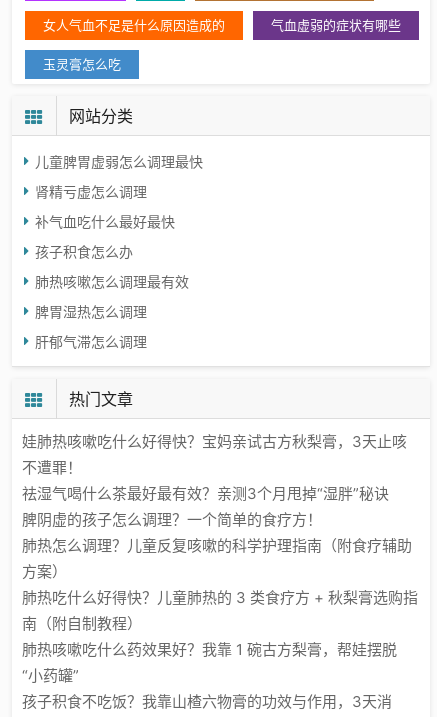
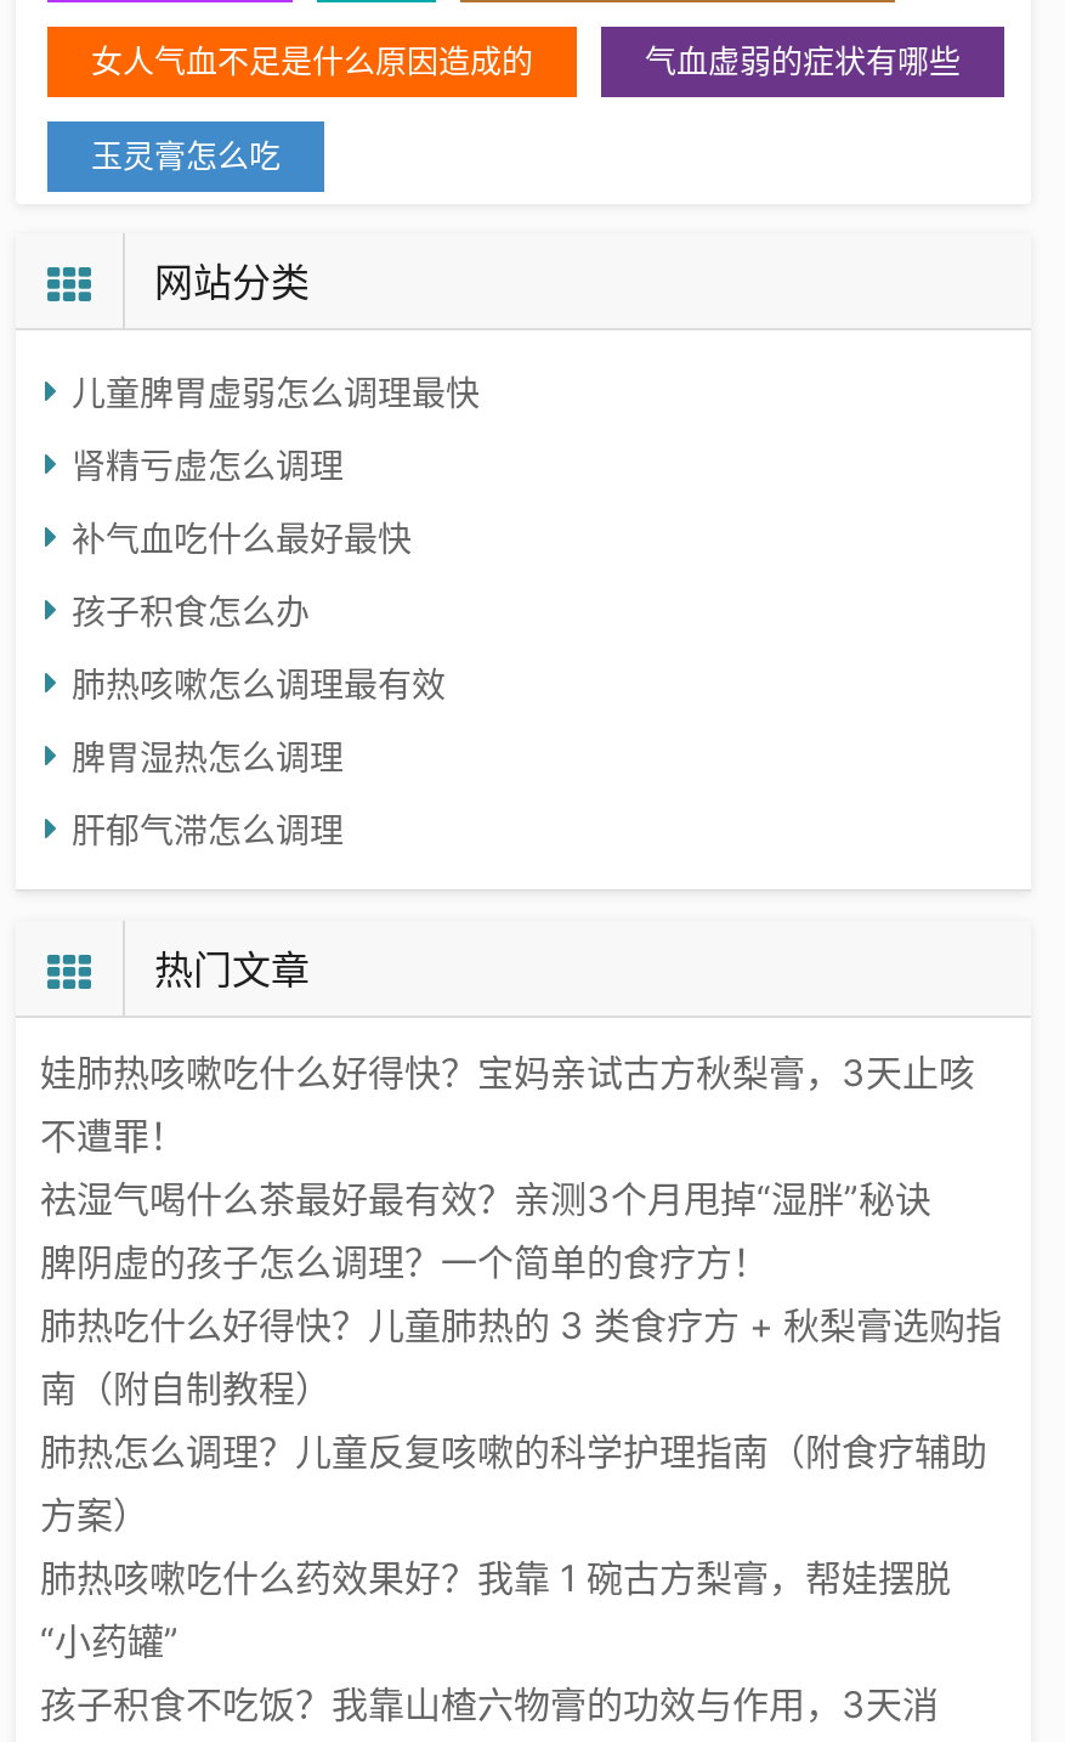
moved [22,536,412,581] -> [40,1429,987,1538]: 肺热怎么调理？儿童反复咳嗽的科学护理指南（附食疗辅助 | 方案）
moved [22,588,418,633] -> [40,1302,1002,1412]: 肺热吃什么好得快？儿童肺热的 3 类食疗方 + 秋梨膏选购指 | 南（附自制教程）

